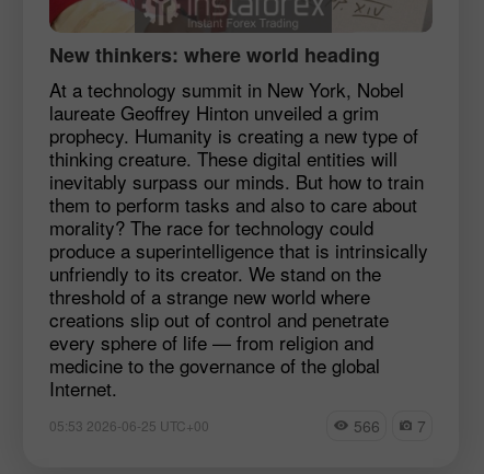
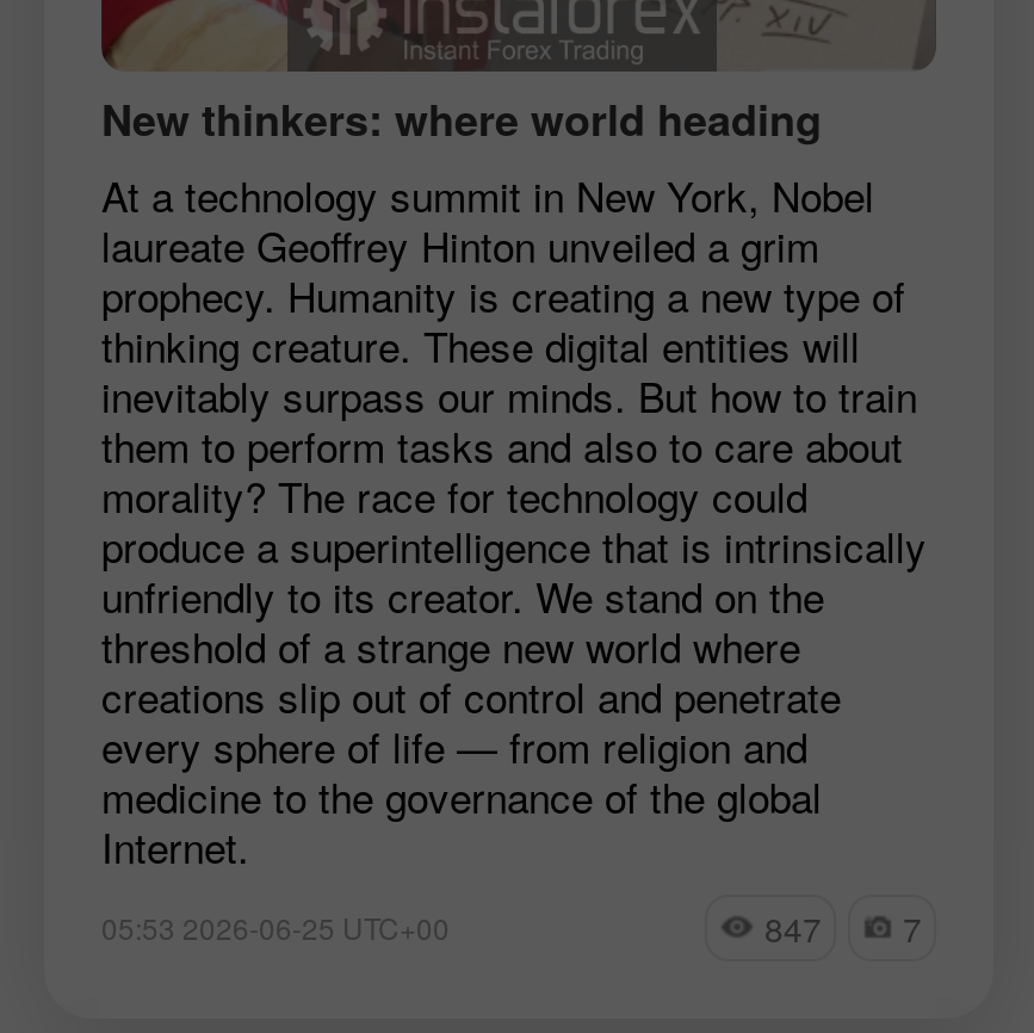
[354,415,426,437] 566 7 -> [764,904,922,952] 847 7

